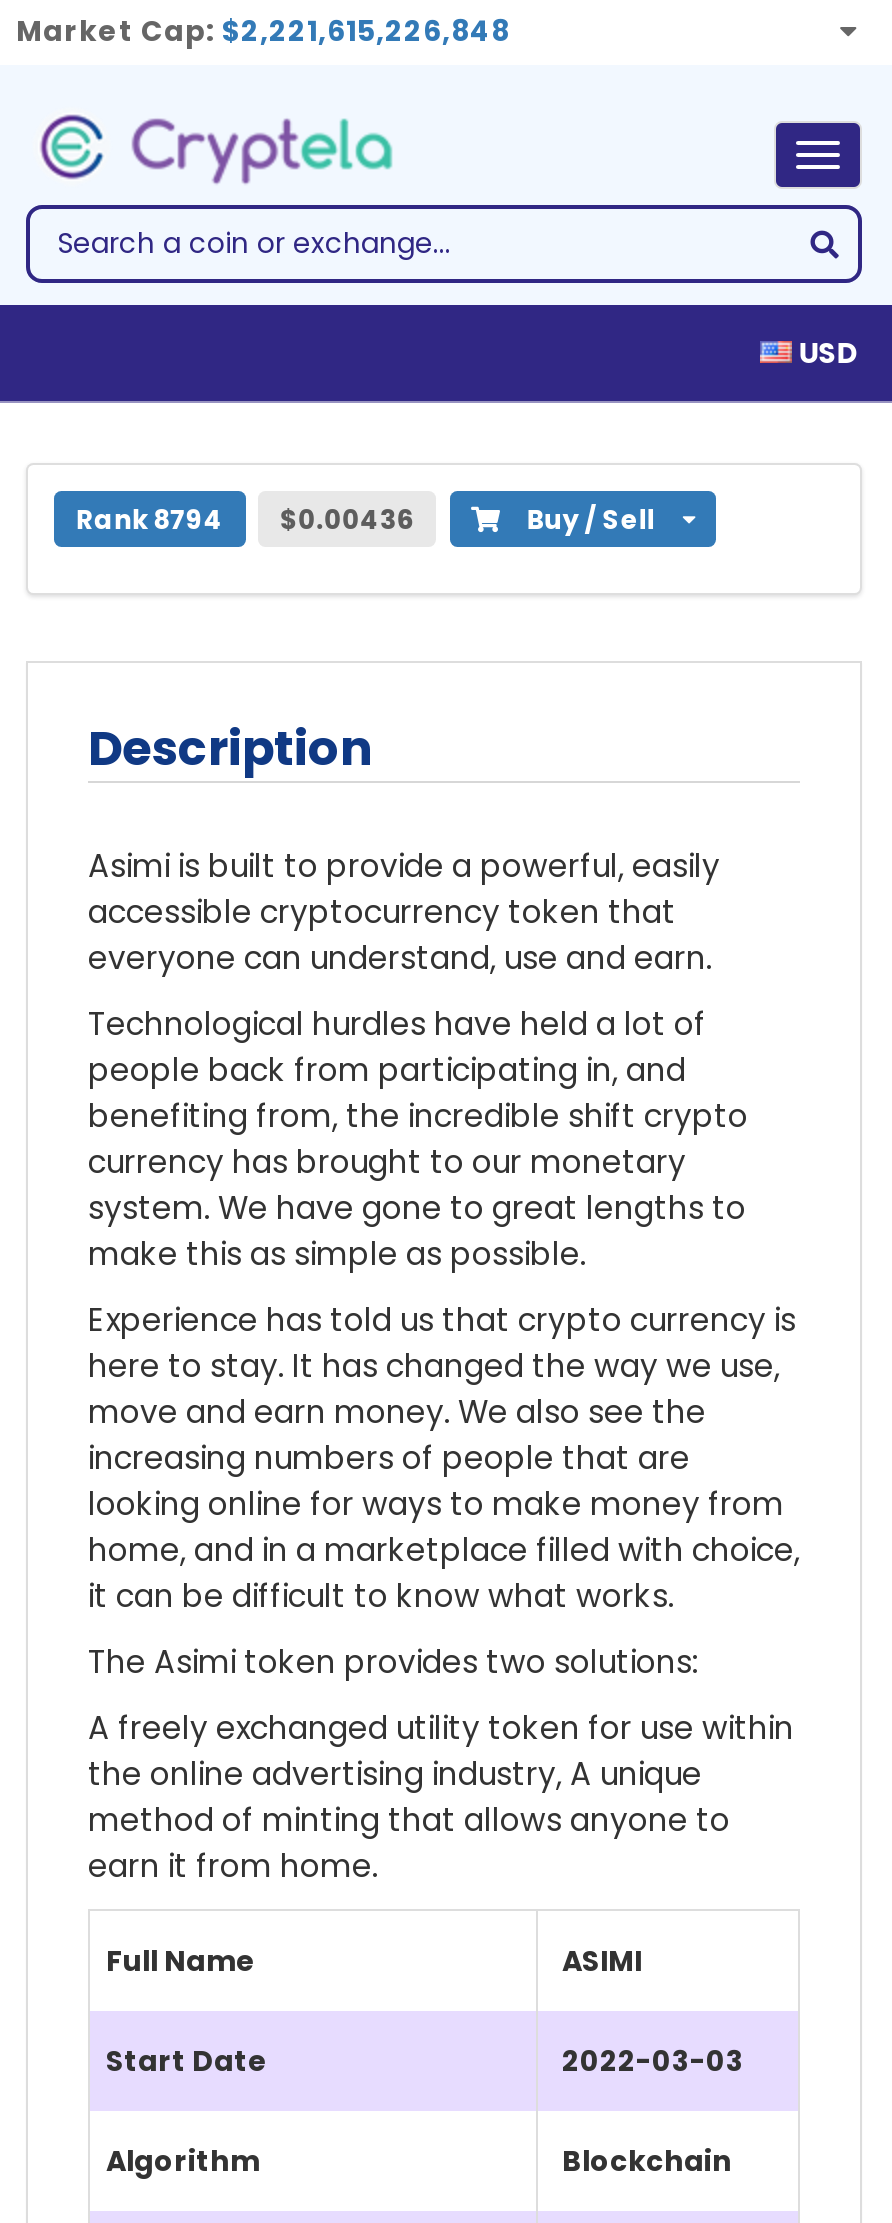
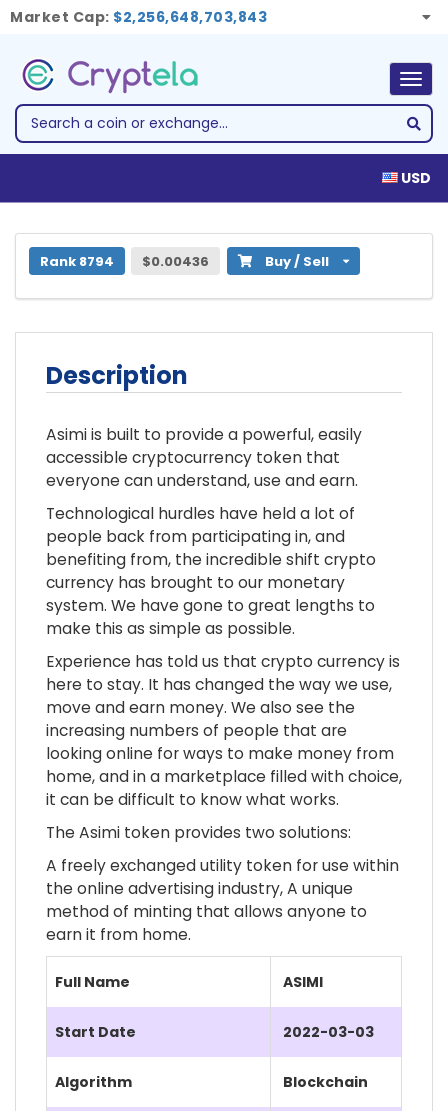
[16,11,510,51] Market Cap: $2,221,615,226,848 -> [10,7,267,27] Market Cap: $2,256,648,703,843

